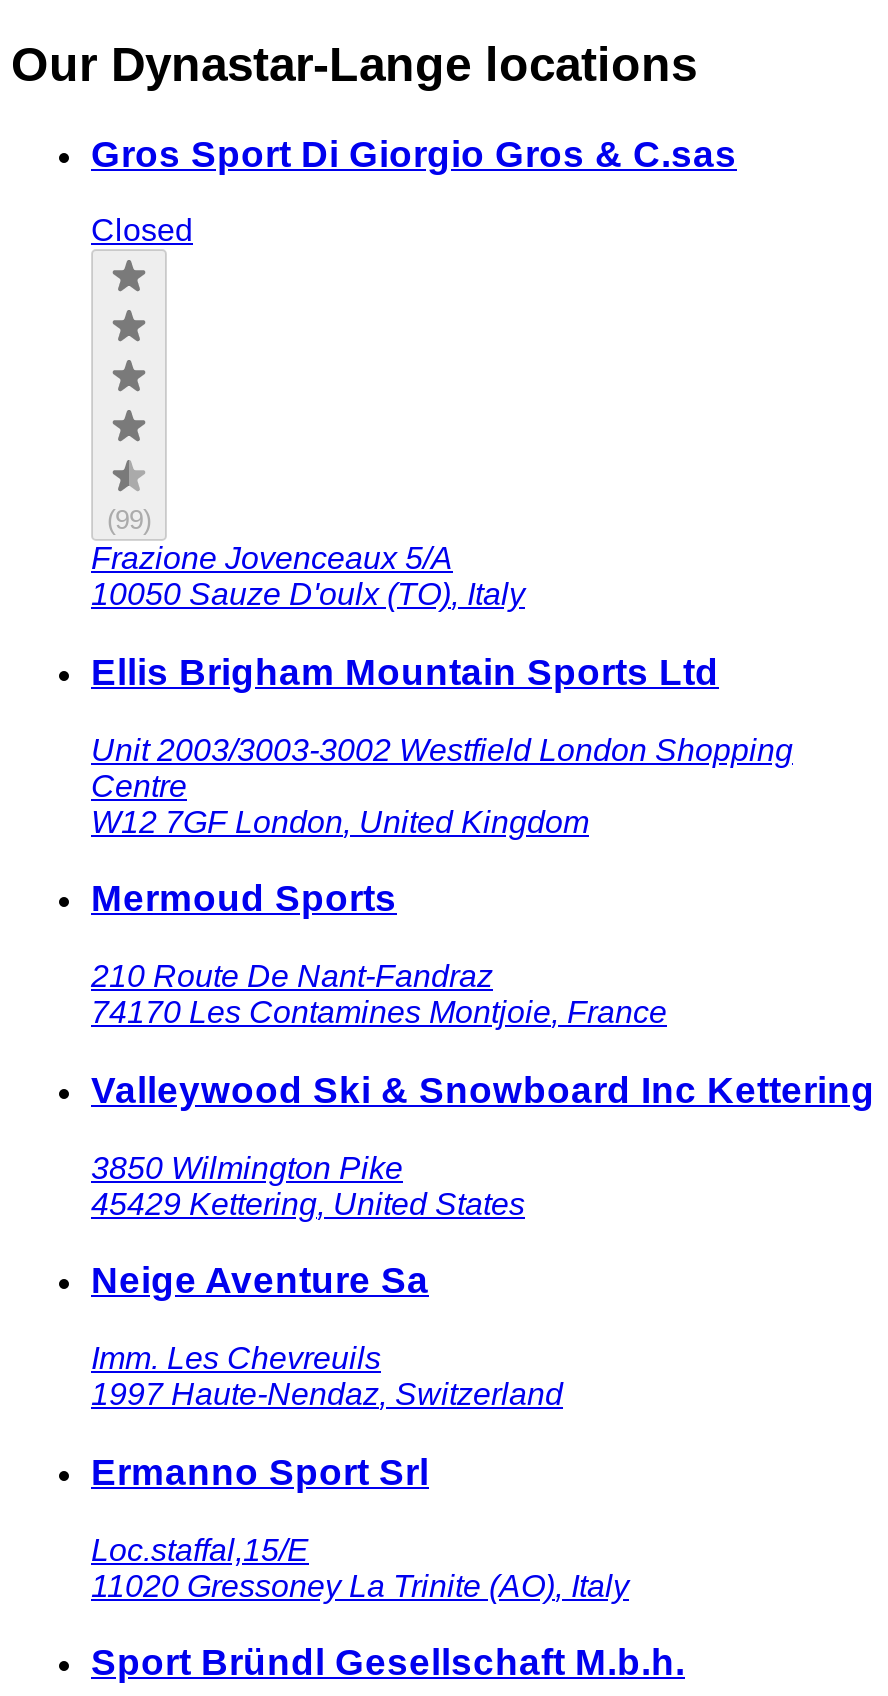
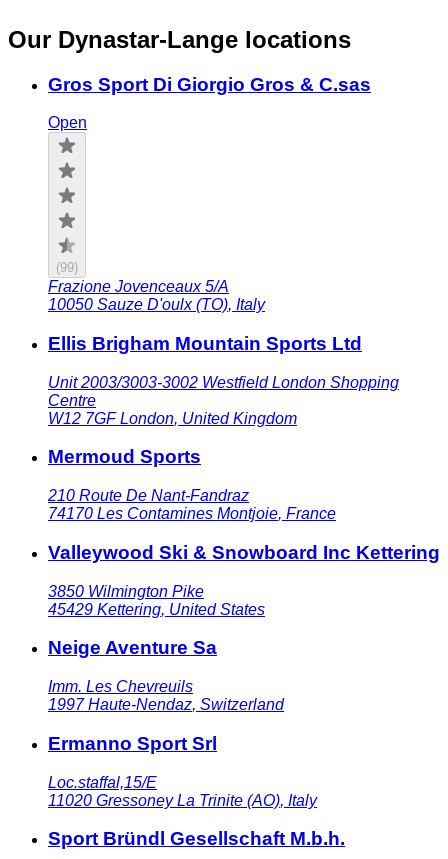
[91,214,193,248] Closed -> [48,114,87,131] Open

